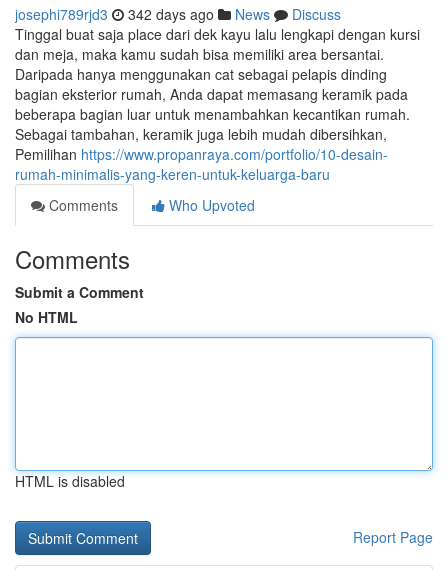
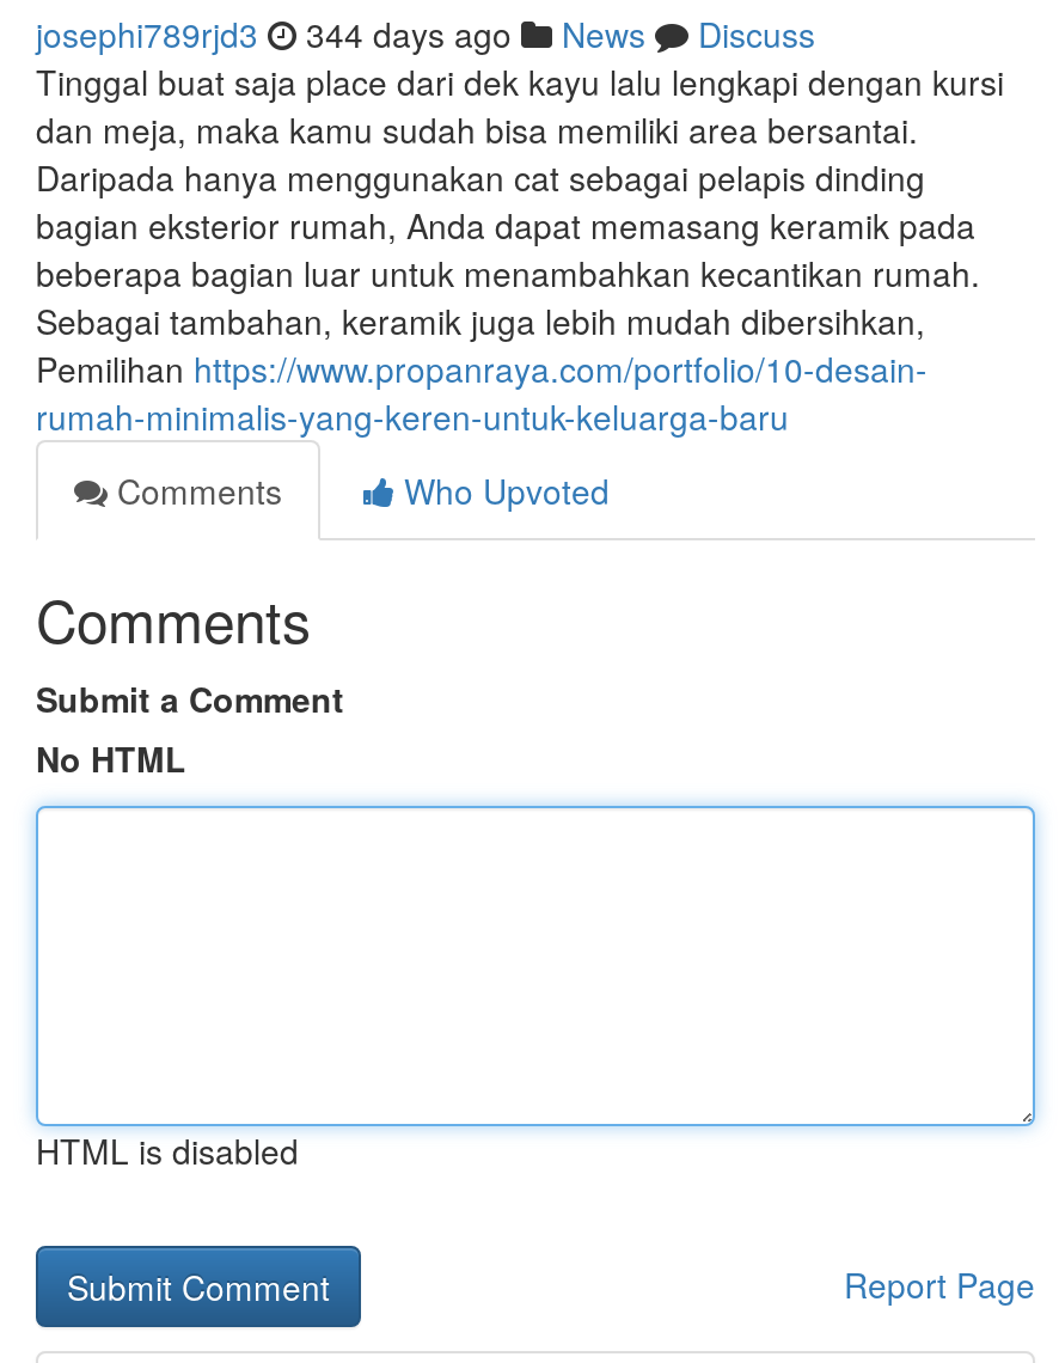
[15,4,341,24] josephi789rjd3 342 days ago News Discuss -> [36,10,815,57] josephi789rjd3 344 days ago News Discuss

